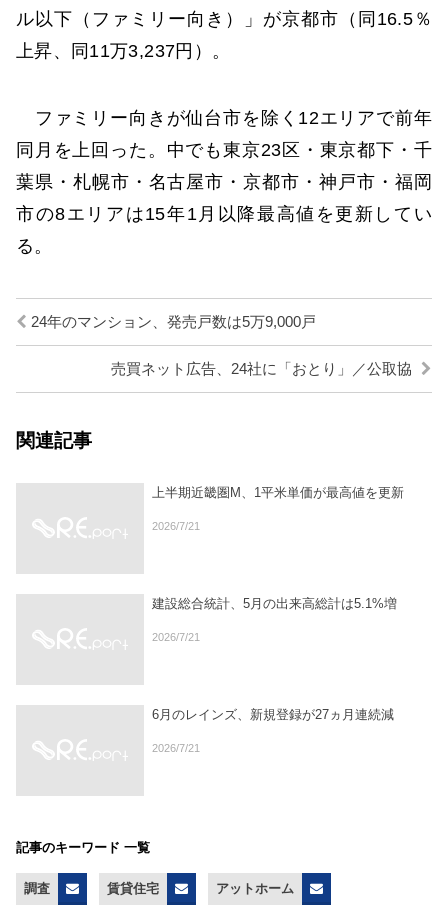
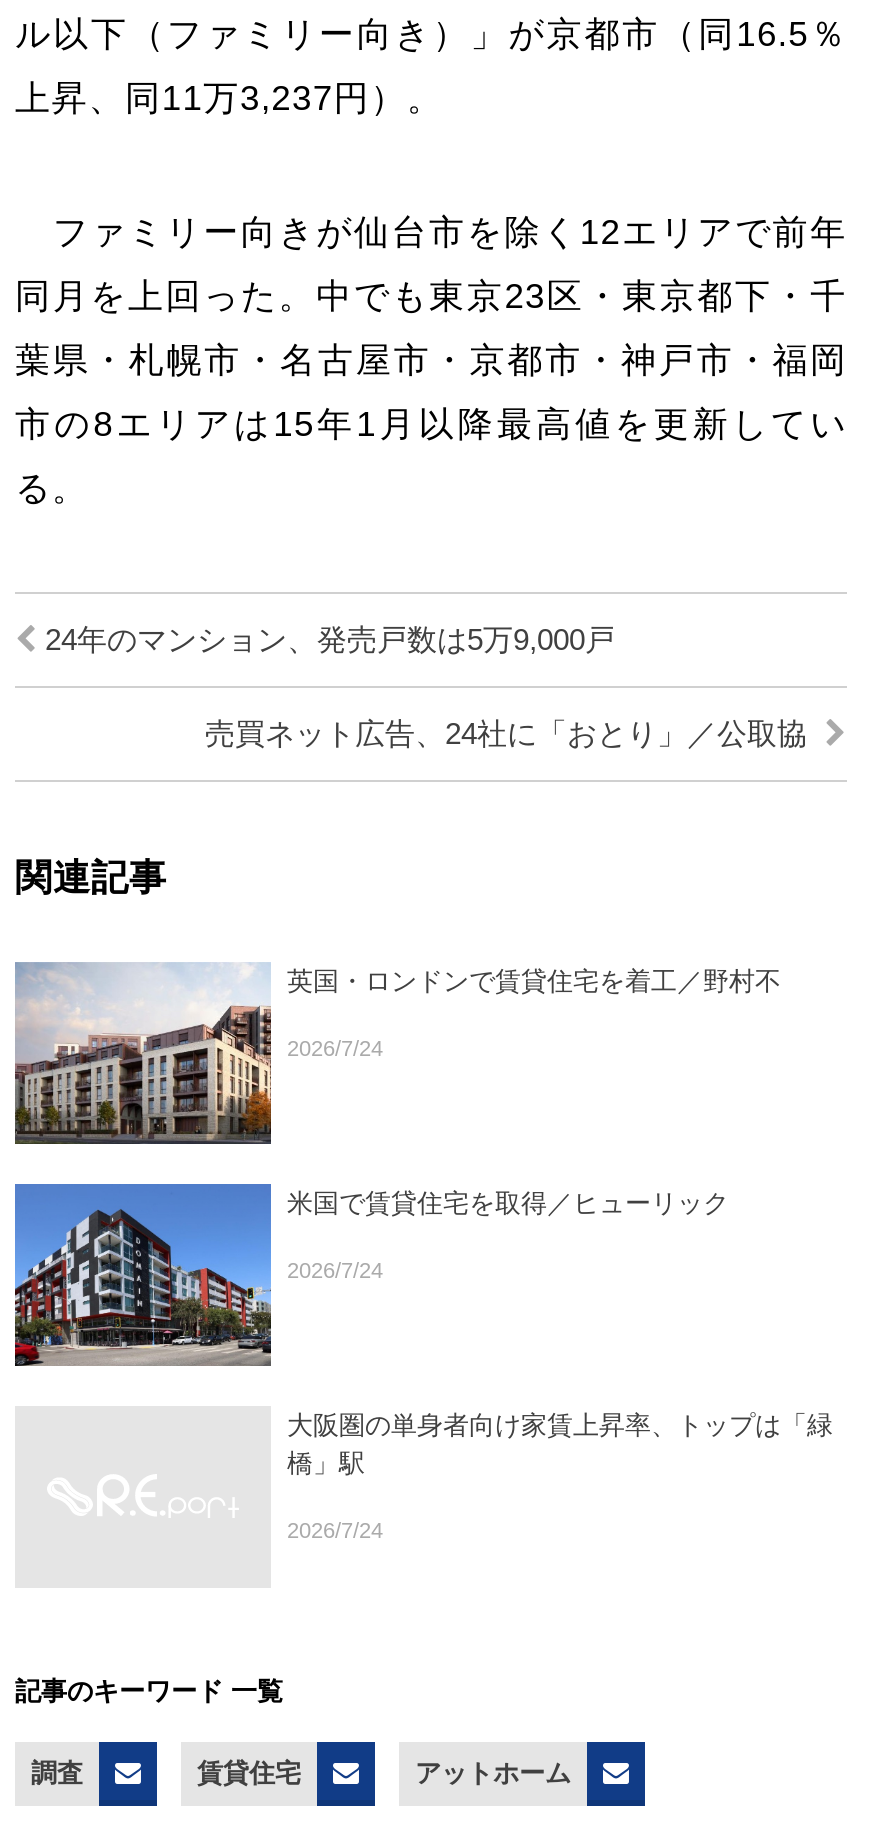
none -> [13,962,273,1146] [image]
none -> [13,1182,273,1368] [image]
[152,485,404,500] 上半期近畿圏M、1平米単価が最高値を更新 -> [287,965,781,995] 英国・ロンドンで賃貸住宅を着工／野村不
[152,520,200,532] 2026/7/21 -> [287,1035,383,1059] 2026/7/24
[152,596,397,611] 建設総合統計、5月の出来高総計は5.1%増 -> [287,1187,729,1217] 米国で賃貸住宅を取得／ヒューリック
[152,631,200,643] 2026/7/21 -> [287,1257,383,1281] 2026/7/24
[152,707,394,722] 6月のレインズ、新規登録が27ヵ月連続減 -> [287,1409,833,1477] 大阪圏の単身者向け家賃上昇率、トップは「緑 | 橋」駅
[152,742,200,754] 2026/7/21 -> [287,1517,383,1541] 2026/7/24

